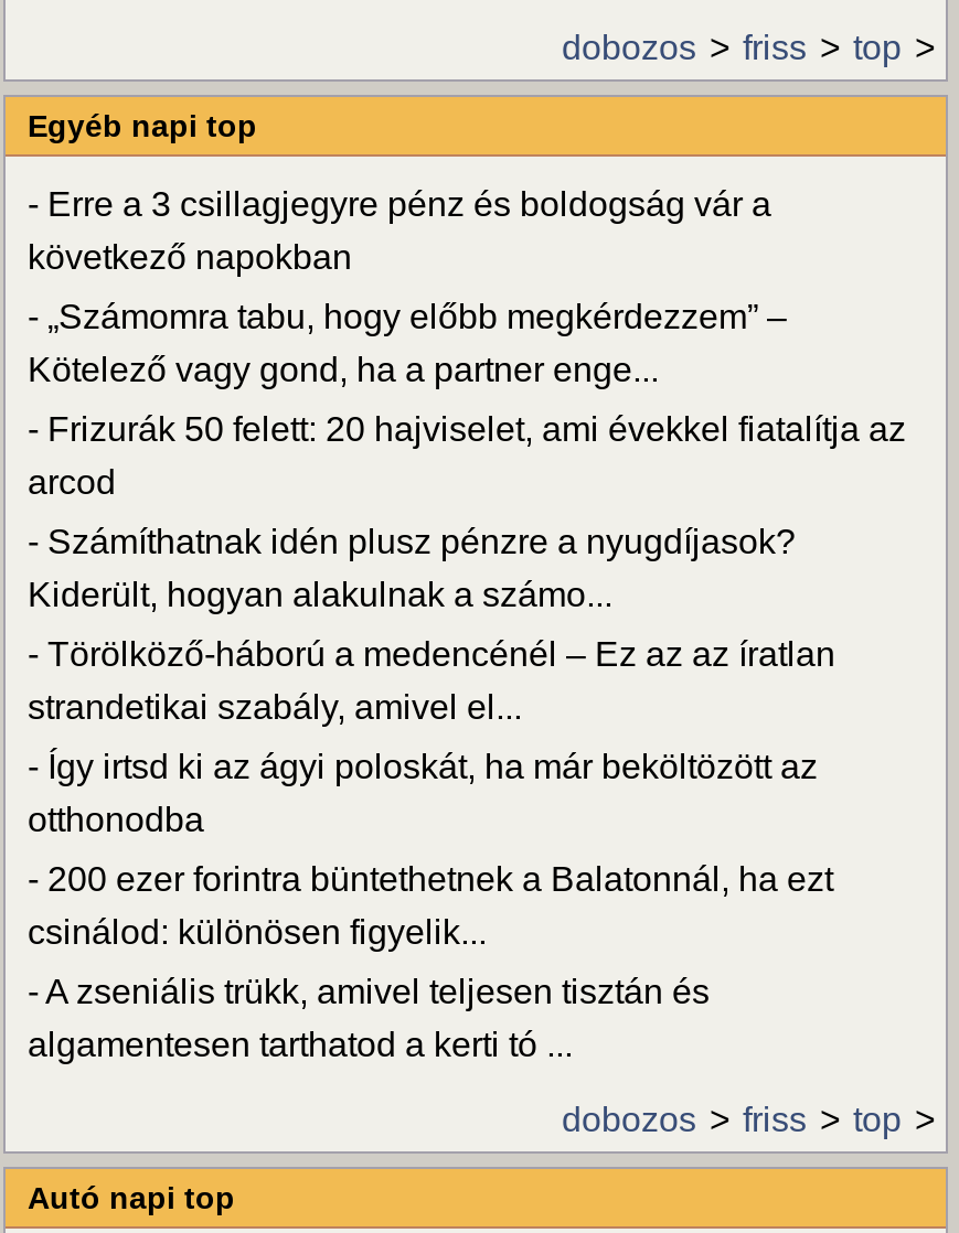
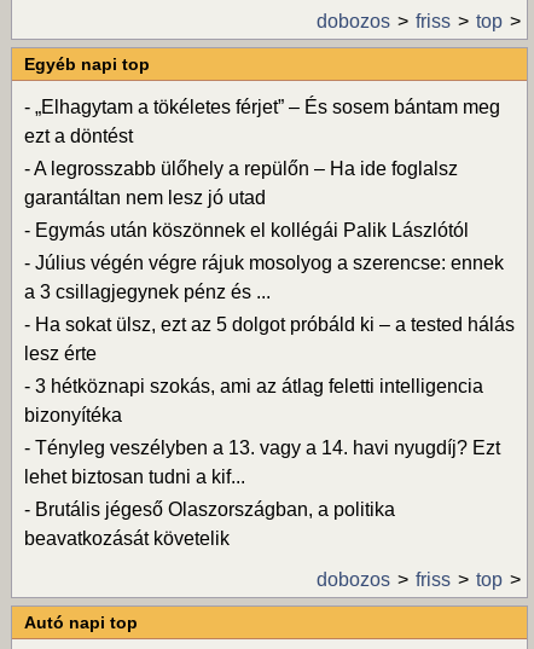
[28,185,771,276] - Erre a 3 csillagjegyre pénz és boldogság vár a | következő napokban -> [24,97,500,146] - „Elhagytam a tökéletes férjet” – És sosem bántam meg | ezt a döntést
[28,298,787,388] - „Számomra tabu, hogy előbb megkérdezzem” – | Kötelező vagy gond, ha a partner enge... -> [24,158,458,208] - A legrosszabb ülőhely a repülőn – Ha ide foglalsz | garantáltan nem lesz jó utad
[28,410,906,501] - Frizurák 50 felett: 20 hajviselet, ami évekkel fiatalítja az | arcod -> [24,220,469,241] - Egymás után köszönnek el kollégái Palik Lászlótól
[28,523,796,613] - Számíthatnak idén plusz pénzre a nyugdíjasok? | Kiderült, hogyan alakulnak a számo... -> [24,253,504,302] - Július végén végre rájuk mosolyog a szerencse: ennek | a 3 csillagjegynek pénz és ...
[28,635,835,726] - Törölköző-háború a medencénél – Ez az az íratlan | strandetikai szabály, amivel el... -> [24,314,515,364] - Ha sokat ülsz, ezt az 5 dolgot próbáld ki – a tested hálás | lesz érte
[28,748,818,838] - Így irtsd ki az ágyi poloskát, ha már beköltözött az | otthonodba -> [24,376,483,425] - 3 hétköznapi szokás, ami az átlag feletti intelligencia | bizonyítéka
[28,860,833,951] - 200 ezer forintra büntethetnek a Balatonnál, ha ezt | csinálod: különösen figyelik... -> [24,438,500,487] - Tényleg veszélyben a 13. vagy a 14. havi nyugdíj? Ezt | lehet biztosan tudni a kif...
[28,973,710,1063] - A zseniális trükk, amivel teljesen tisztán és | algamentesen tarthatod a kerti tó ... -> [24,499,395,549] - Brutális jégeső Olaszországban, a politika | beavatkozását követelik

